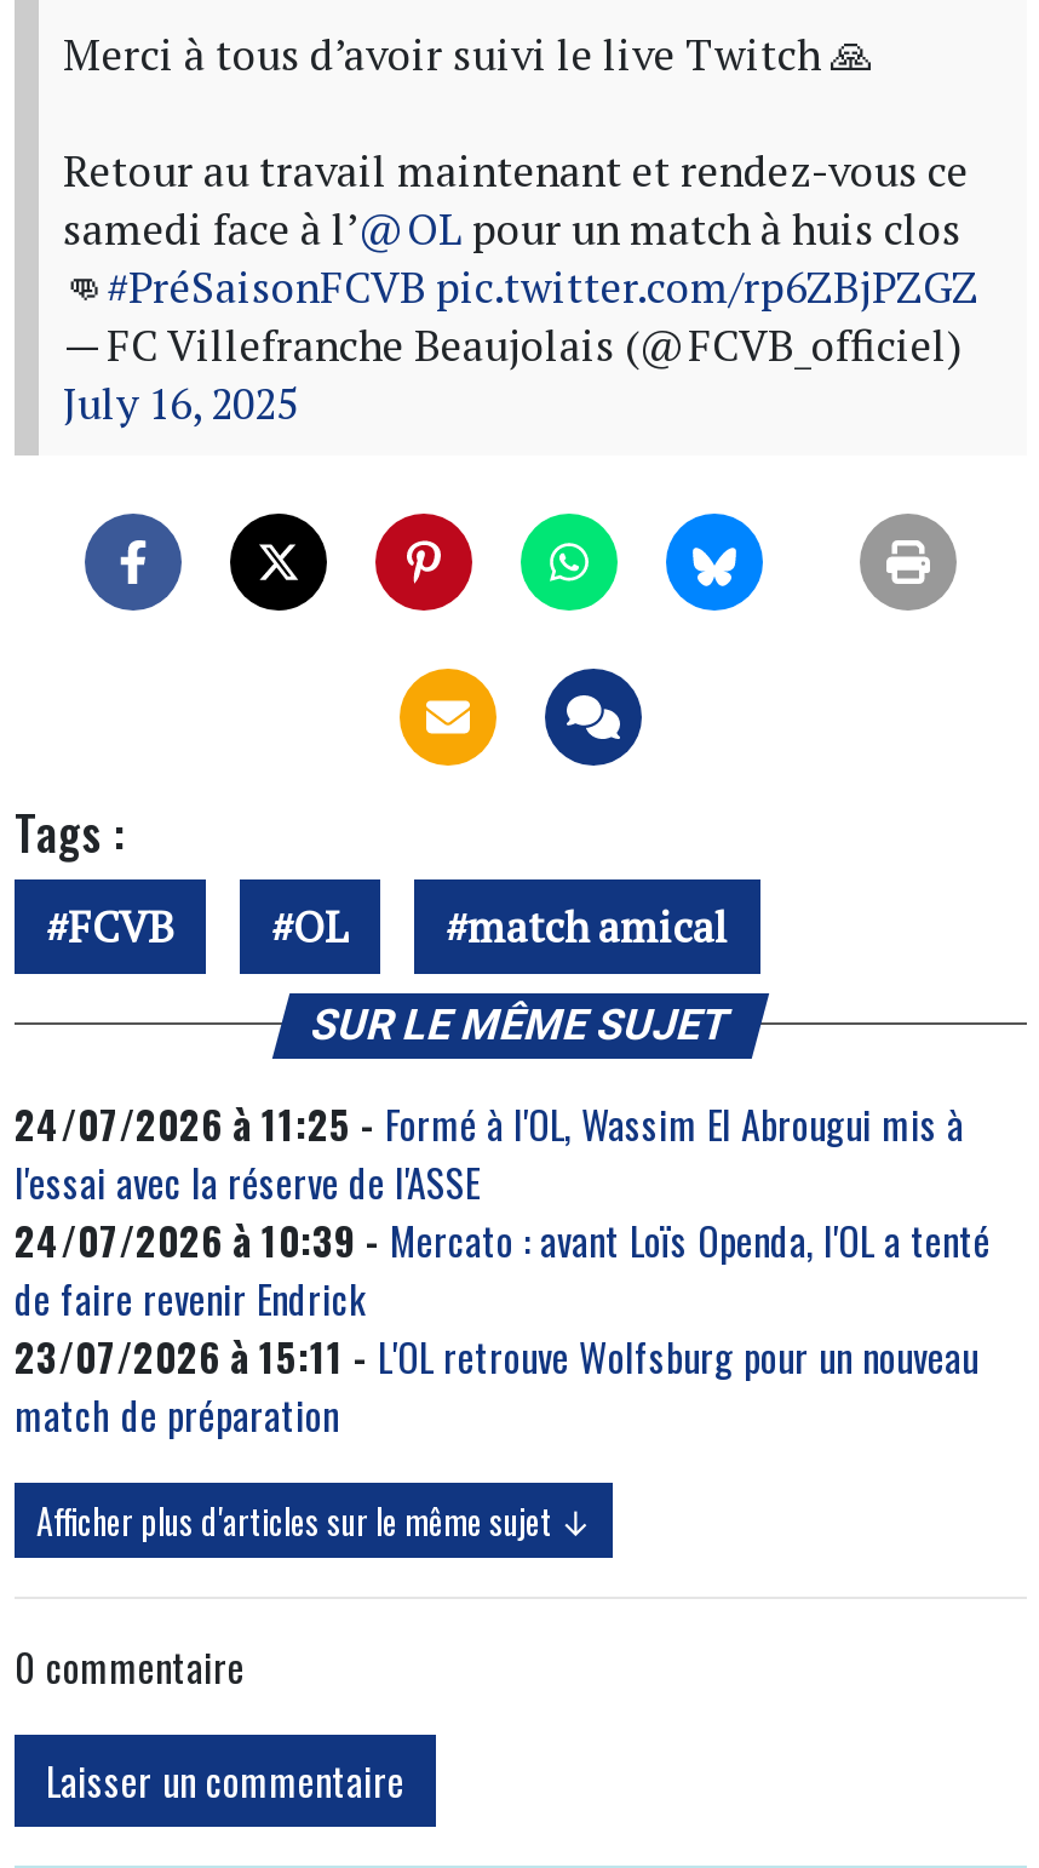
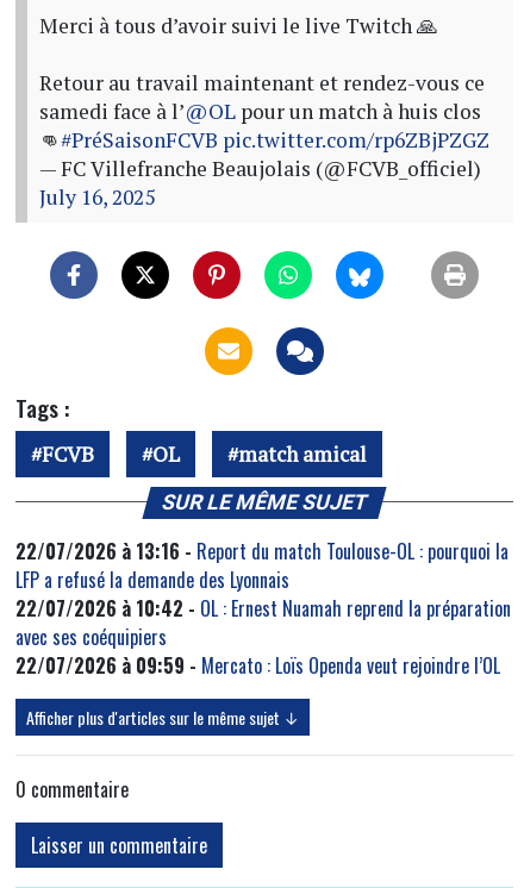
[15,1094,991,1443] 24/07/2026 à 11:25 - Formé à l'OL, Wassim El Abrougui mis à | l'essai avec la réserve de l'ASSE | 24/07/2026 à 10:39 - Mercato : avant Loïs Openda, l'OL a tenté | de faire revenir Endrick | 23/07/2026 à 15:11 - L'OL retrouve Wolfsburg pour un nouveau | match de préparation -> [15,536,511,679] 22/07/2026 à 13:16 - Report du match Toulouse-OL : pourquoi la | LFP a refusé la demande des Lyonnais | 22/07/2026 à 10:42 - OL : Ernest Nuamah reprend la préparation | avec ses coéquipiers | 22/07/2026 à 09:59 - Mercato : Loïs Openda veut rejoindre l’OL

